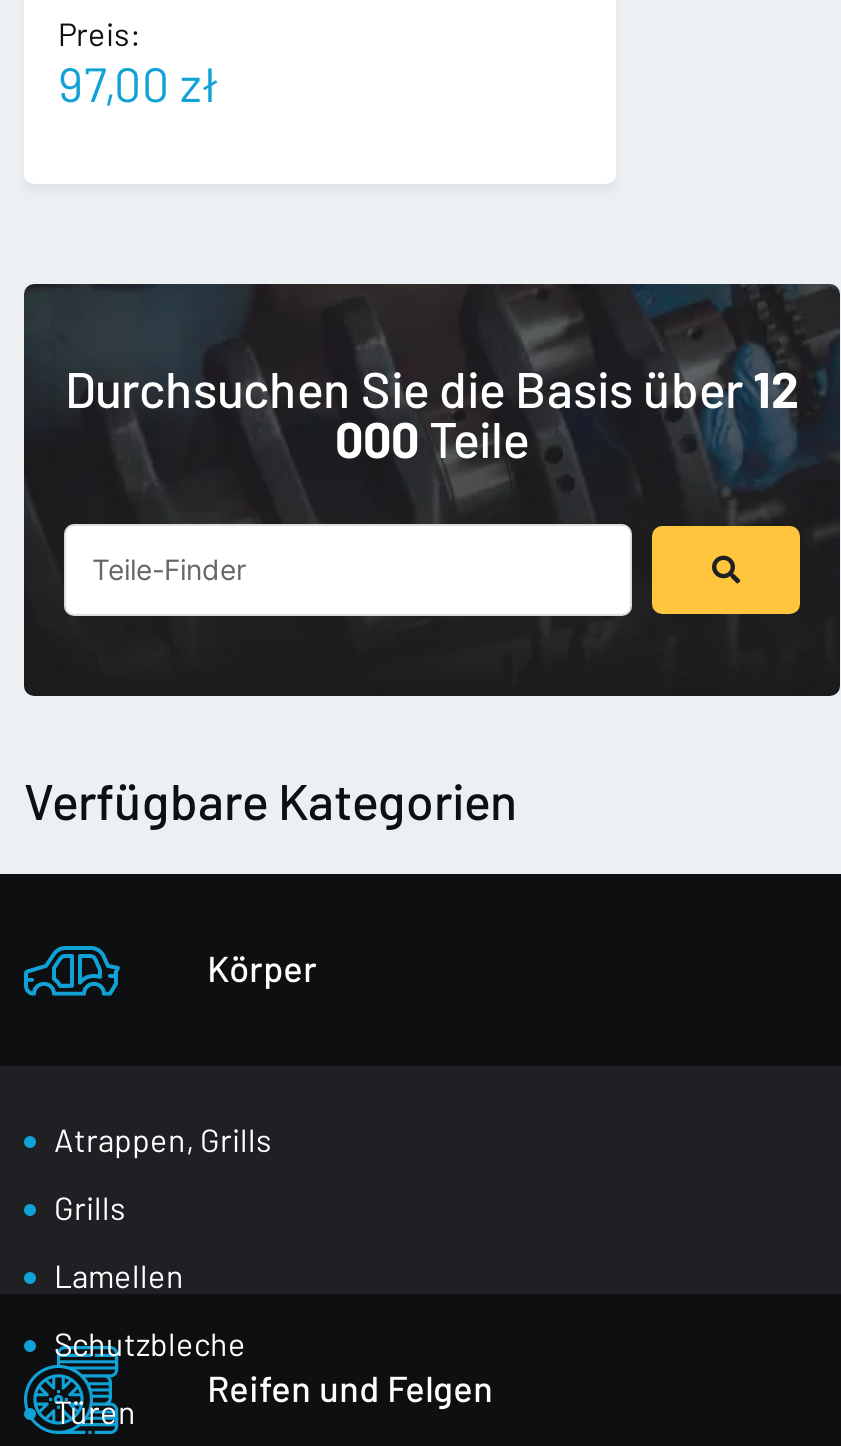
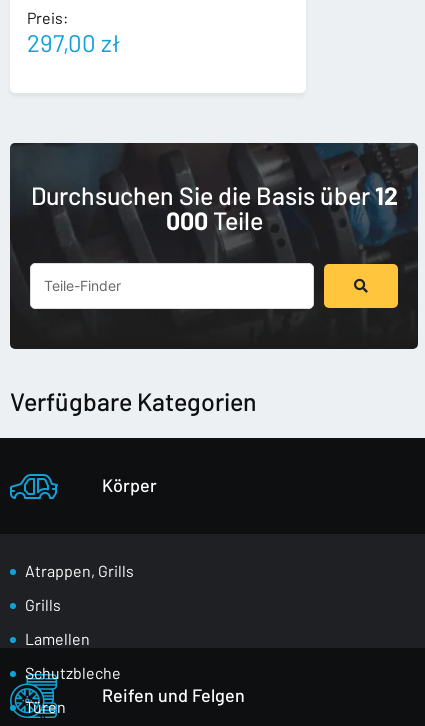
[58,55,218,113] 97,00 zł -> [27,28,120,57] 297,00 zł

